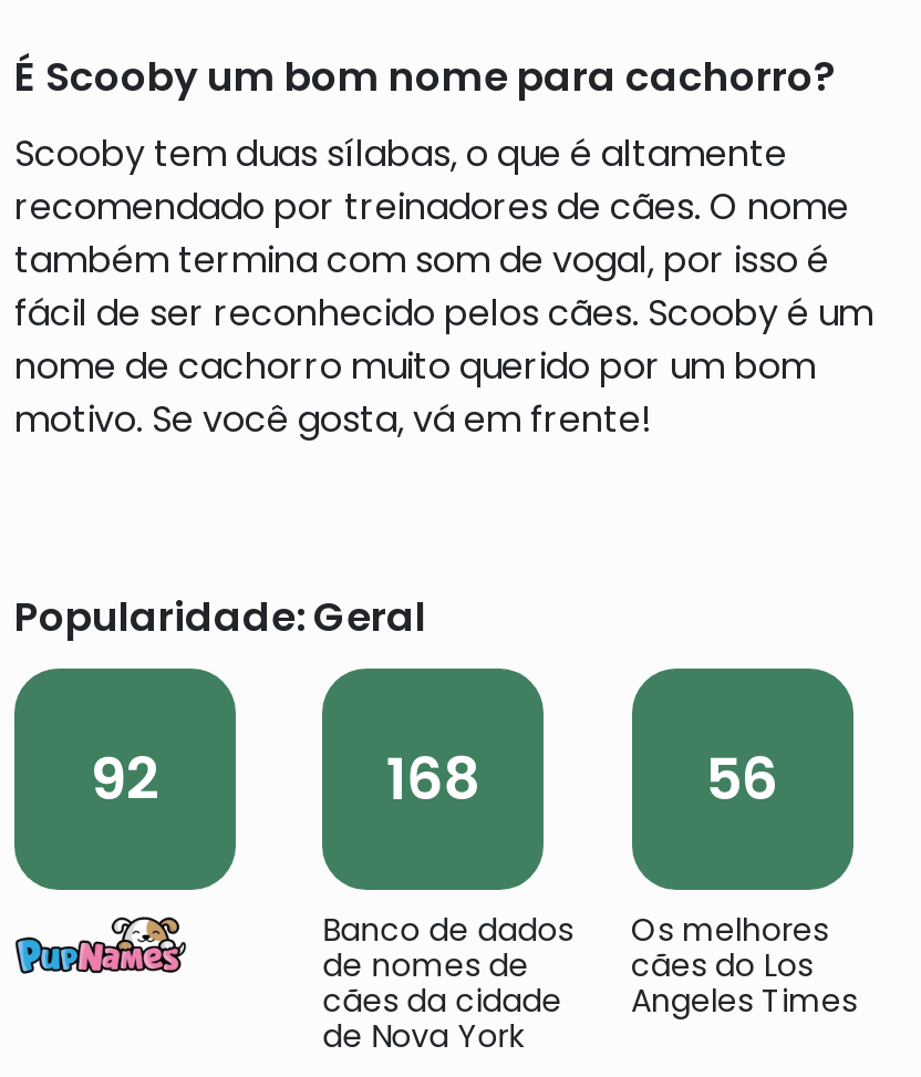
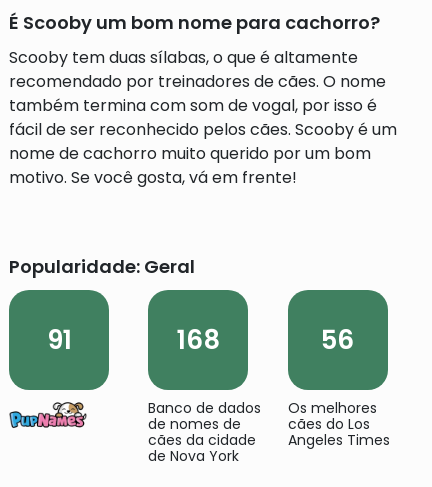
[91,739,159,819] 92 -> [46,322,71,358] 91

